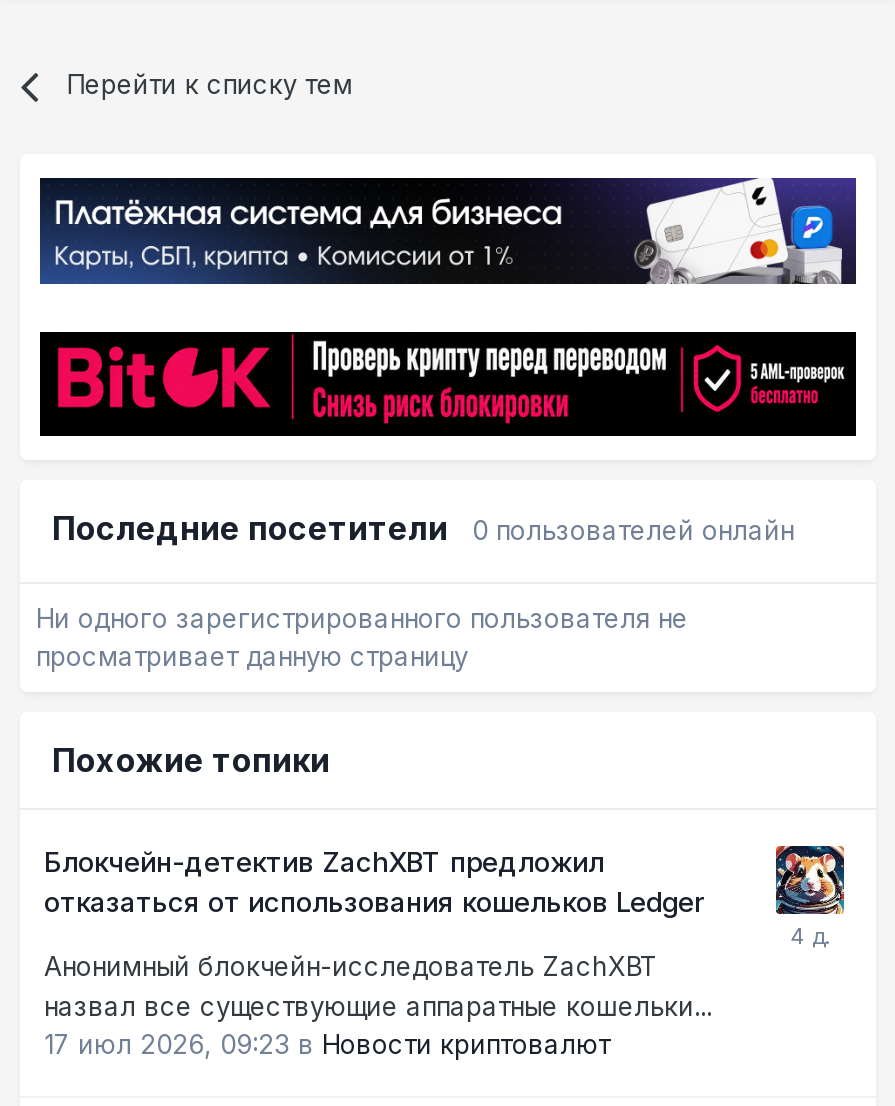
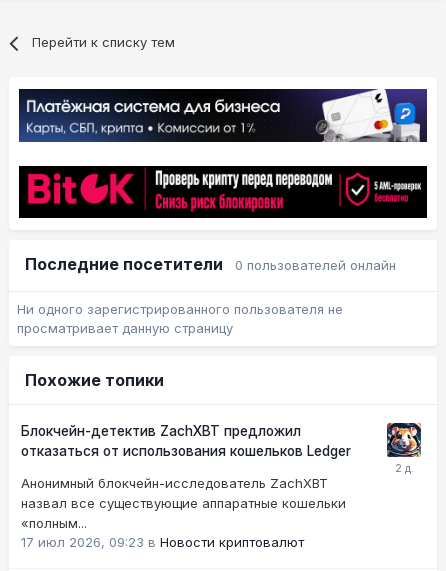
[44,990,712,1022] назвал все существующие аппаратные кошельки... -> [21,495,346,531] назвал все существующие аппаратные кошельки | «полным...

